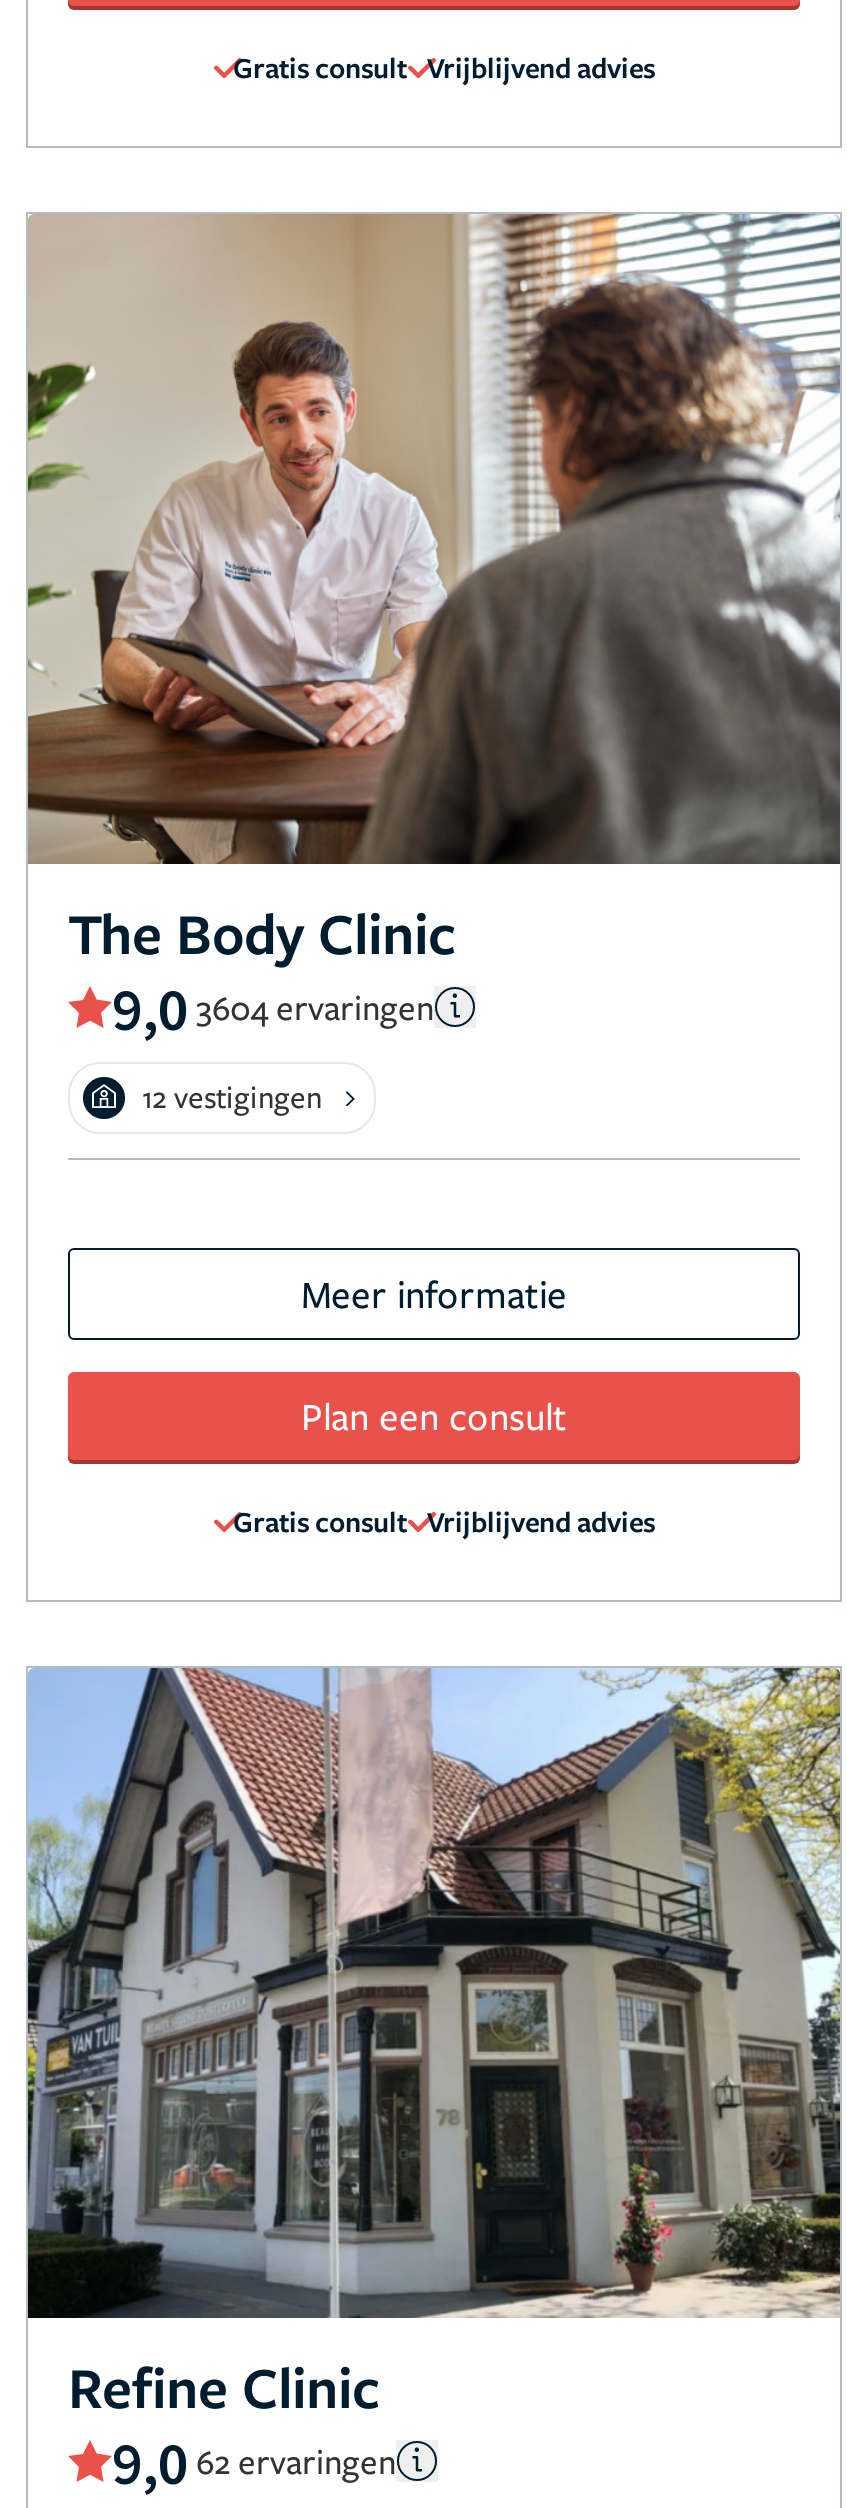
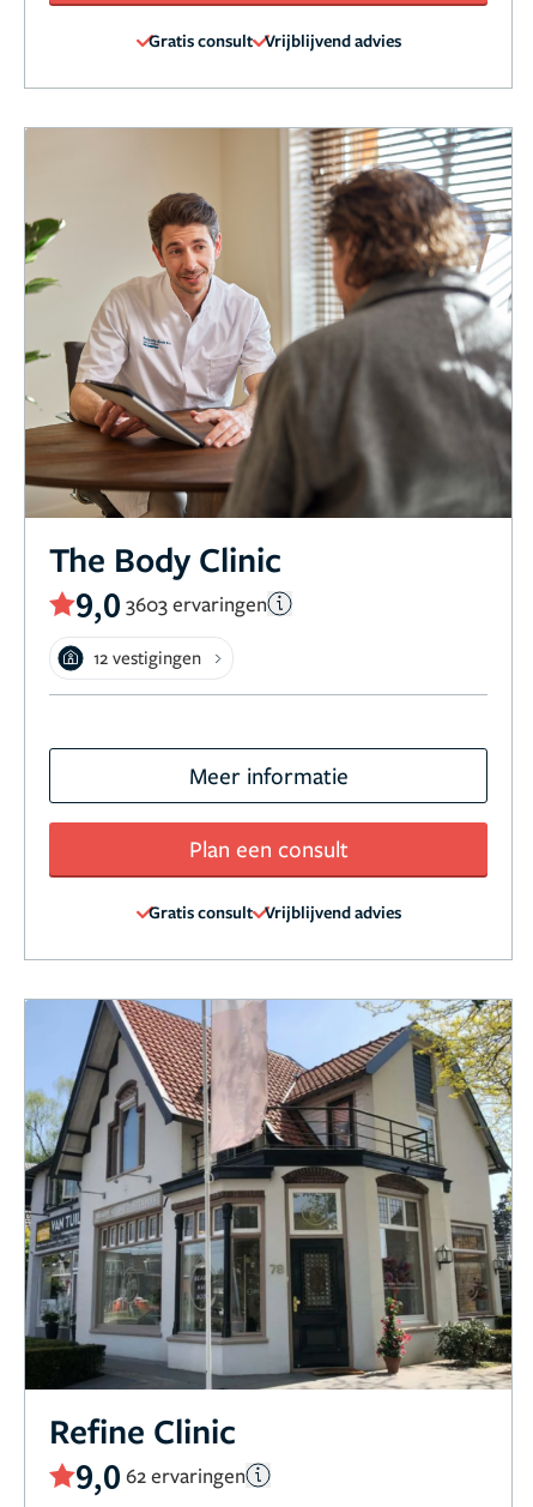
[112,970,434,1046] 9,0 3604 ervaringen -> [75,581,267,627] 9,0 3603 ervaringen

